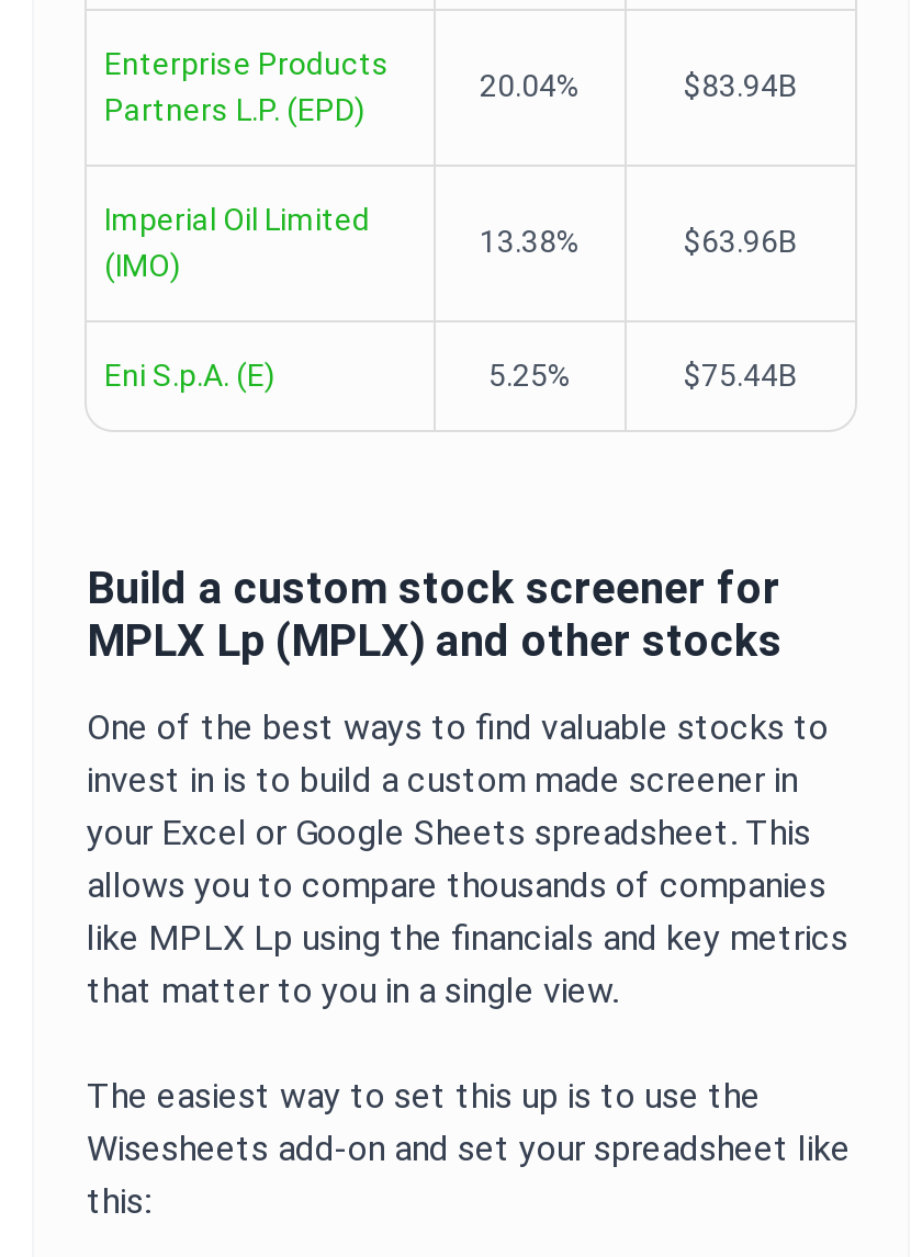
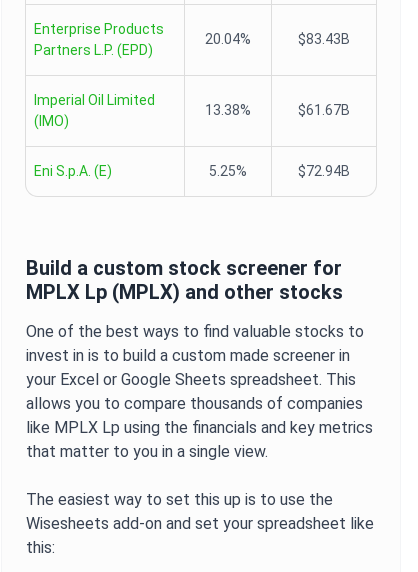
[684,68,798,103] $83.94B -> [298,31,350,47] $83.43B
[684,224,798,259] $63.96B -> [298,102,350,118] $61.67B
[684,358,798,393] $75.44B -> [298,163,350,179] $72.94B

